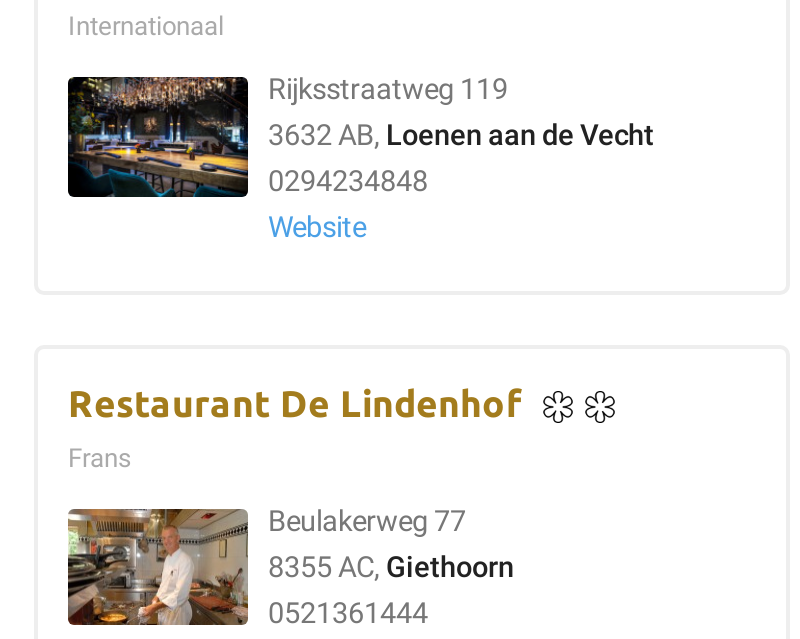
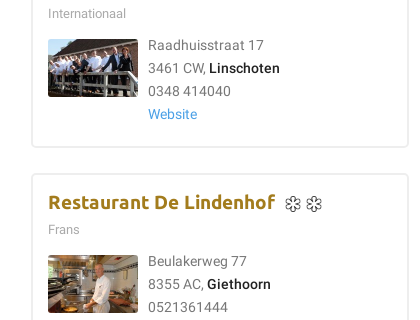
[66,73,654,199] [image] | Rijksstraatweg 119 | 3632 AB, Loenen aan de Vecht | 0294234848 -> [47,37,280,100] [image] | Raadhuisstraat 17 | 3461 CW, Linschoten | 0348 414040

